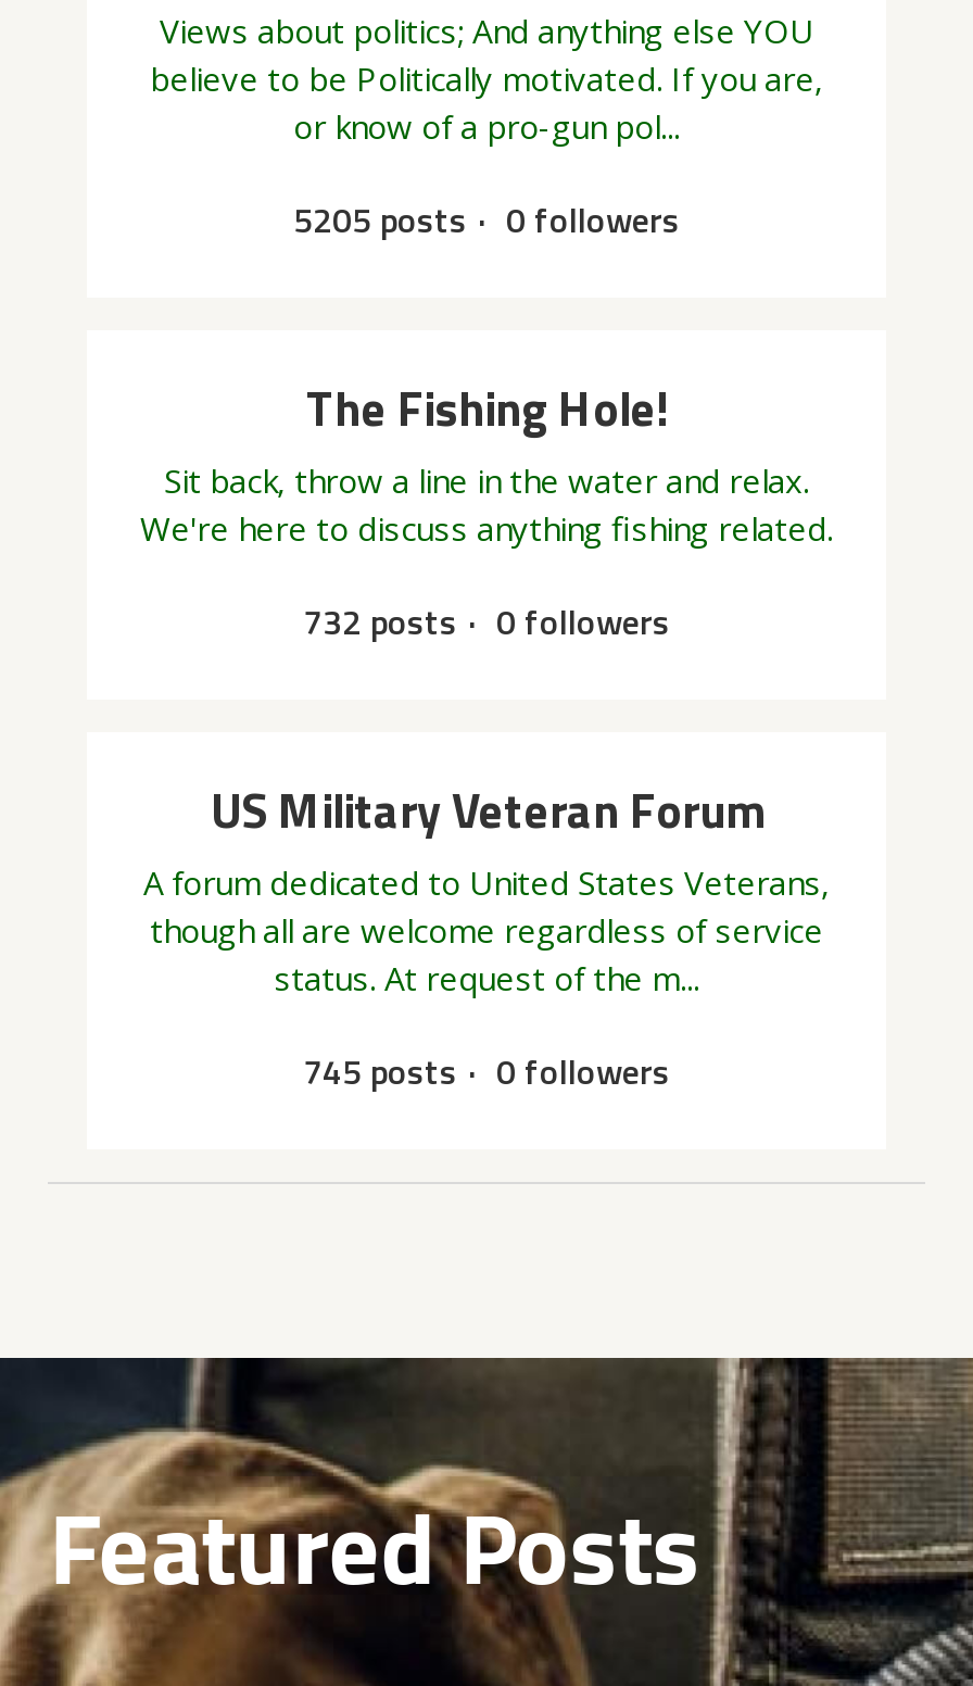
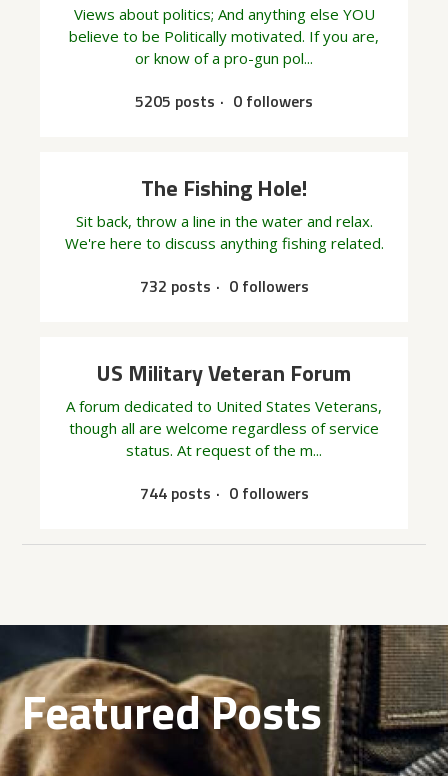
[303,1045,670,1097] 745 posts 0 followers -> [139,481,308,505] 744 posts 0 followers

